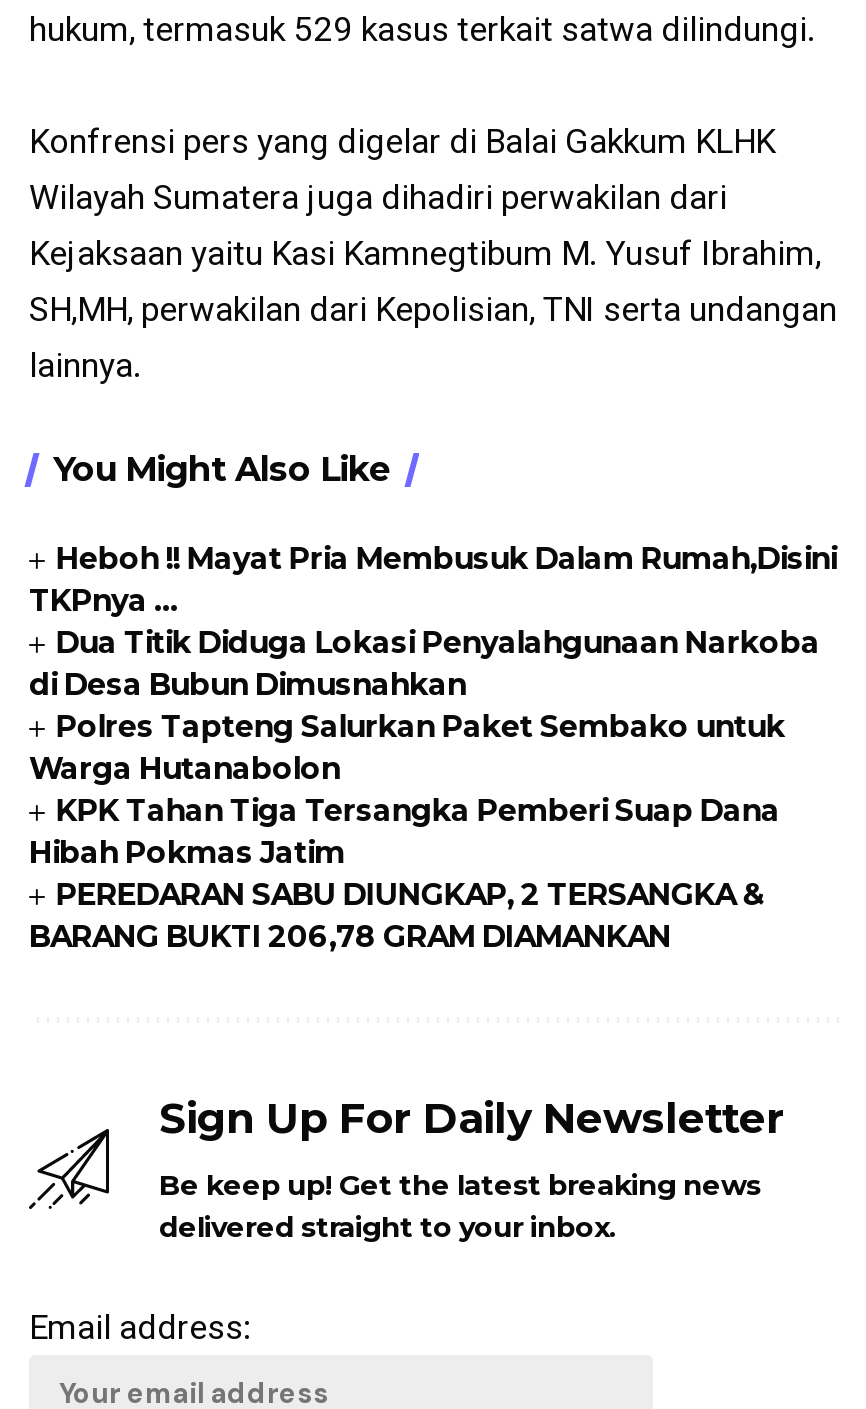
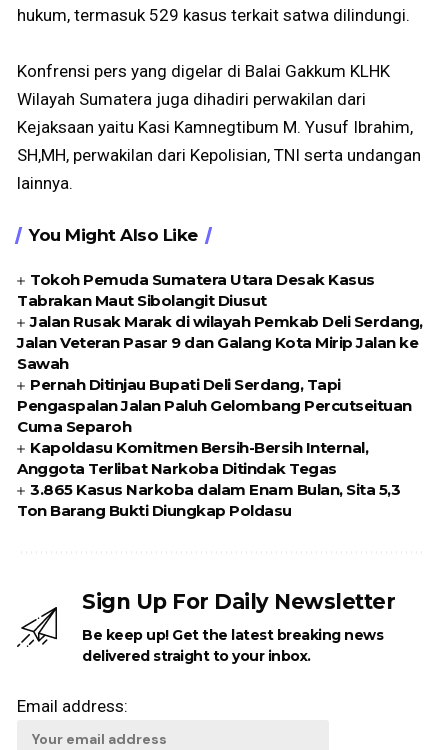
[29,539,837,955] Heboh !! Mayat Pria Membusuk Dalam Rumah,Disini | TKPnya … | Dua Titik Diduga Lokasi Penyalahgunaan Narkoba | di Desa Bubun Dimusnahkan | Polres Tapteng Salurkan Paket Sembako untuk | Warga Hutanabolon | KPK Tahan Tiga Tersangka Pemberi Suap Dana | Hibah Pokmas Jatim | PEREDARAN SABU DIUNGKAP, 2 TERSANGKA & | BARANG BUKTI 206,78 GRAM DIAMANKAN -> [17,270,423,520] Tokoh Pemuda Sumatera Utara Desak Kasus | Tabrakan Maut Sibolangit Diusut | Jalan Rusak Marak di wilayah Pemkab Deli Serdang, | Jalan Veteran Pasar 9 dan Galang Kota Mirip Jalan ke | Sawah | Pernah Ditinjau Bupati Deli Serdang, Tapi | Pengaspalan Jalan Paluh Gelombang Percutseituan | Cuma Separoh | Kapoldasu Komitmen Bersih-Bersih Internal, | Anggota Terlibat Narkoba Ditindak Tegas | 3.865 Kasus Narkoba dalam Enam Bulan, Sita 5,3 | Ton Barang Bukti Diungkap Poldasu

